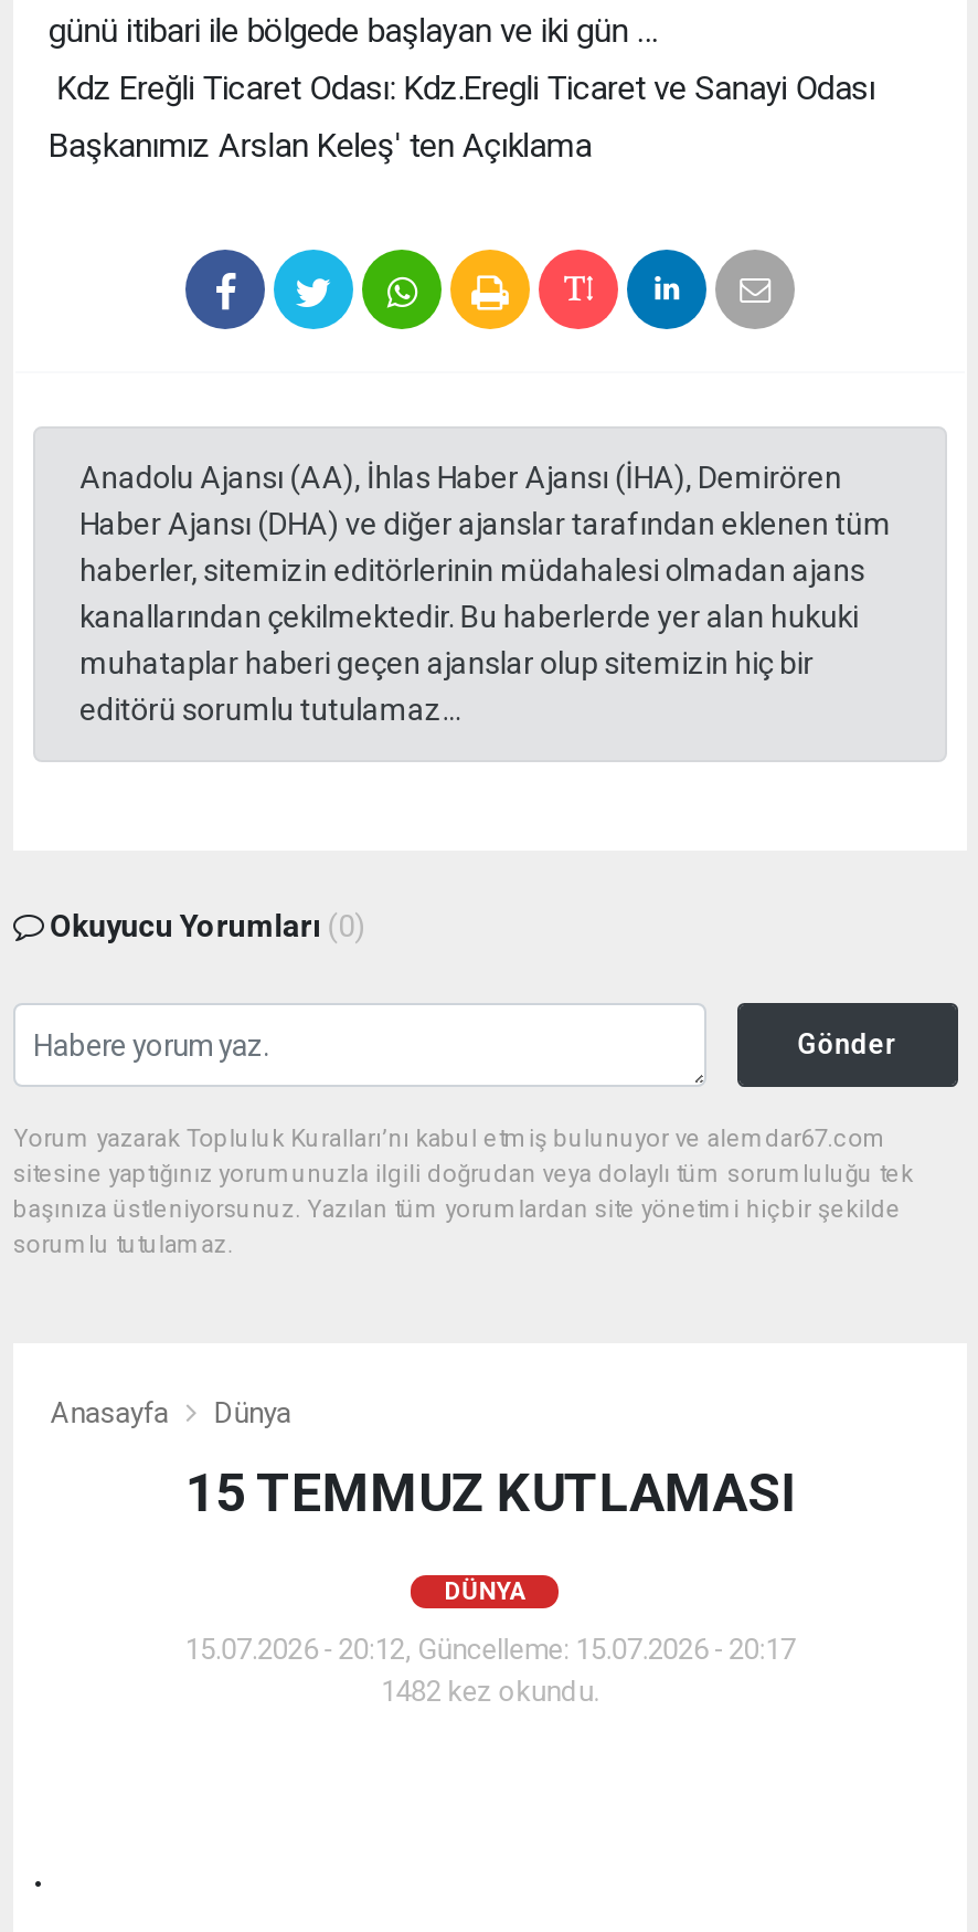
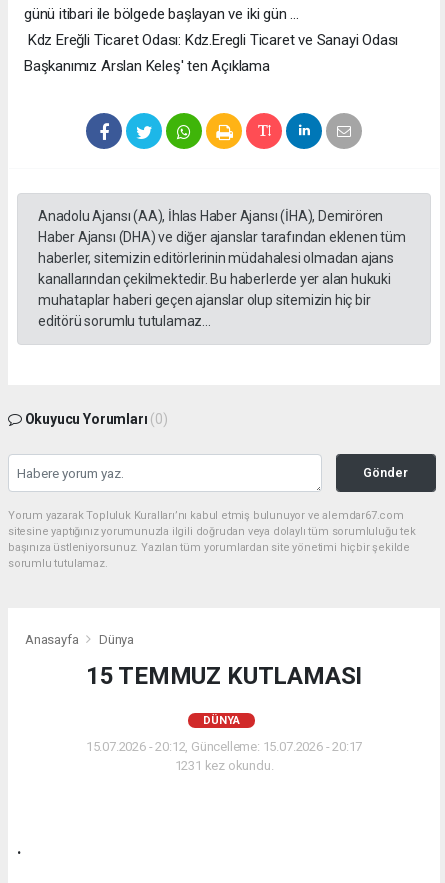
[381,1675,599,1708] 1482 kez okundu. -> [174,758,273,773] 1231 kez okundu.

